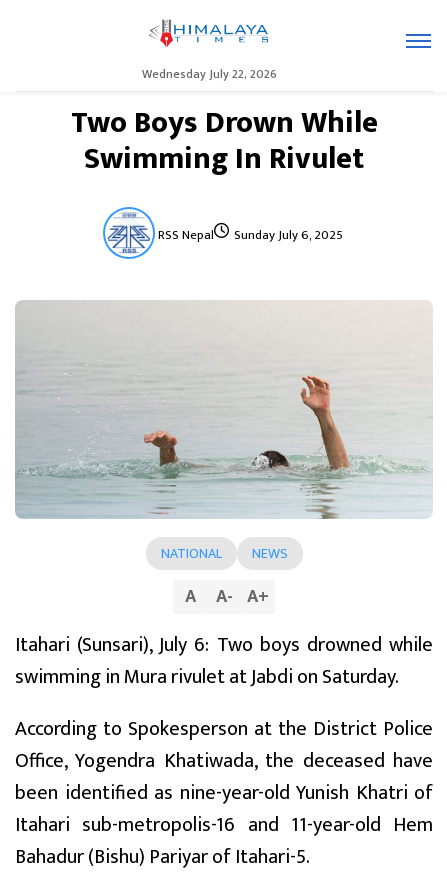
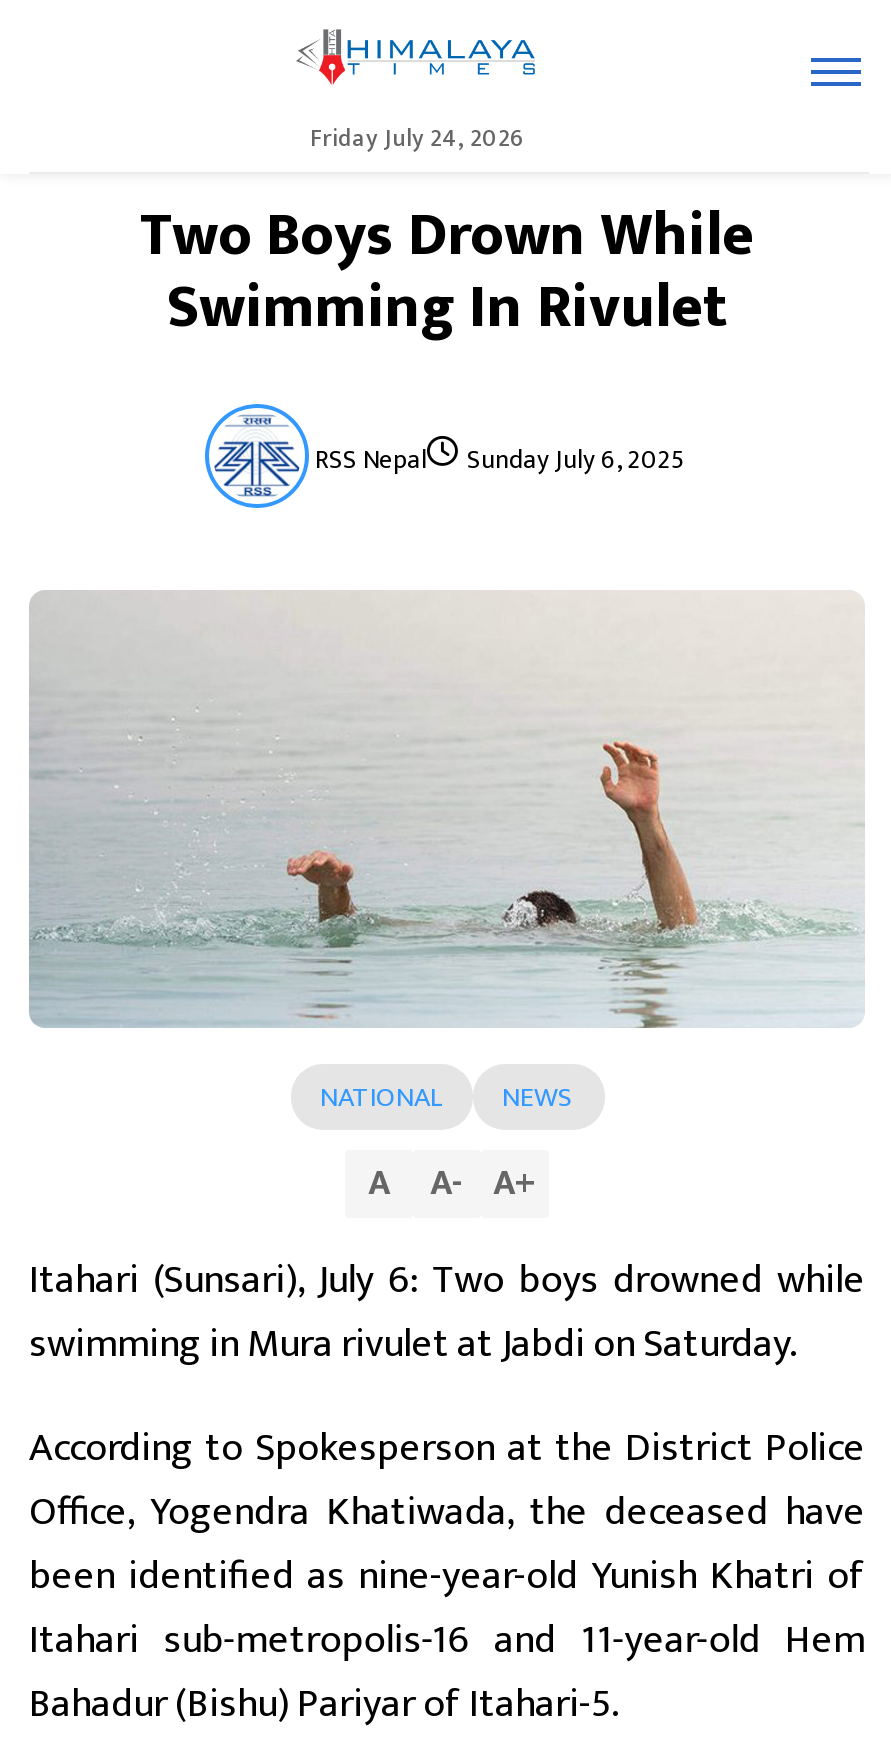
[141,64,276,84] Wednesday July 22, 2026 -> [310,118,524,158] Friday July 24, 2026

